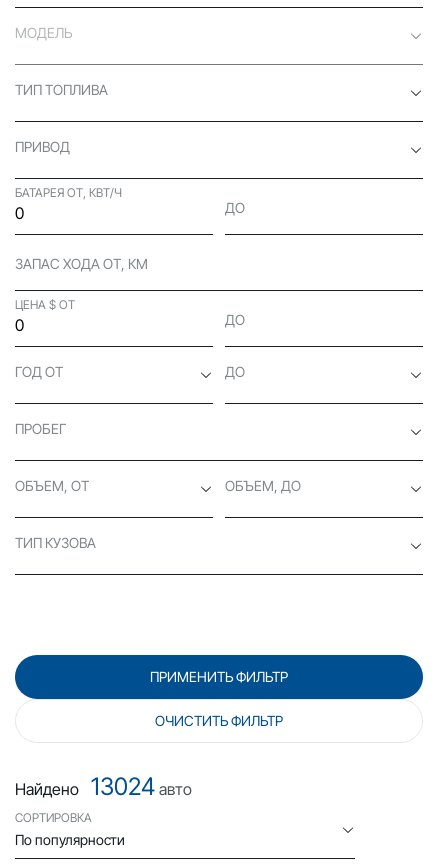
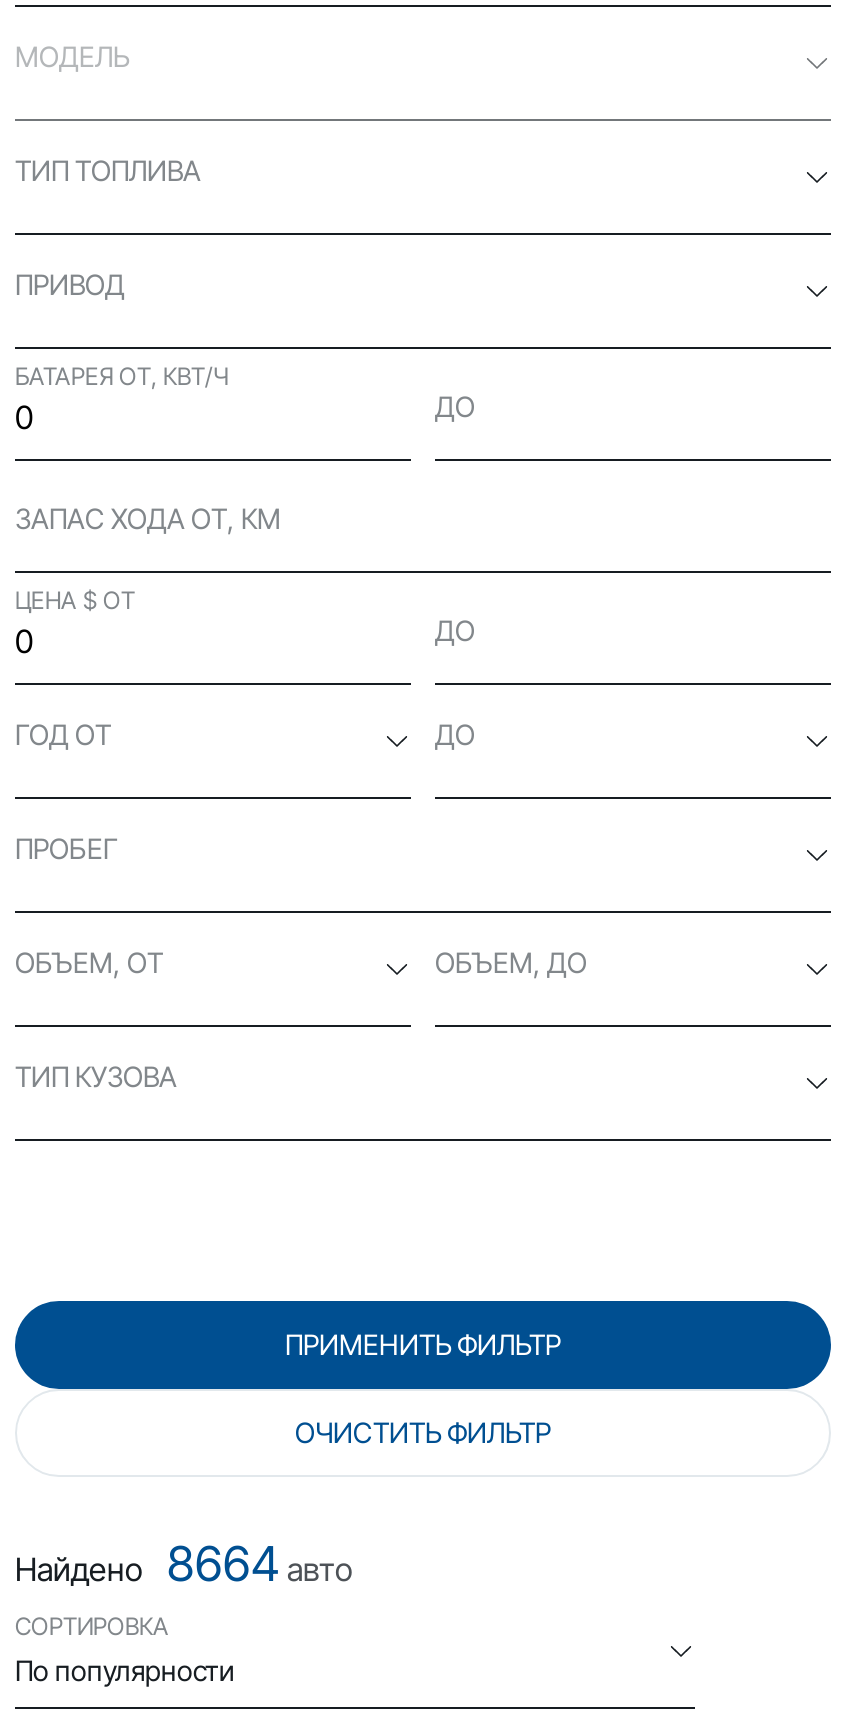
[15,772,192,801] Найдено 13024 авто -> [15,1535,353,1593] Найдено 8664 авто

